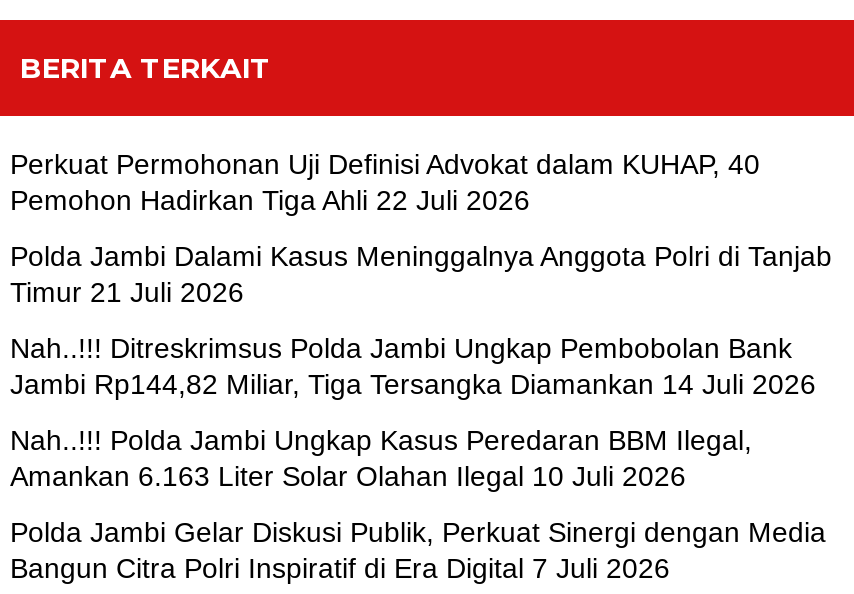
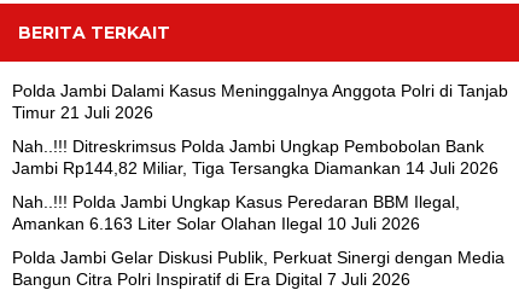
[10,148,760,216] Perkuat Permohonan Uji Definisi Advokat dalam KUHAP, 40 | Pemohon Hadirkan Tiga Ahli 22 Juli 2026 -> none

